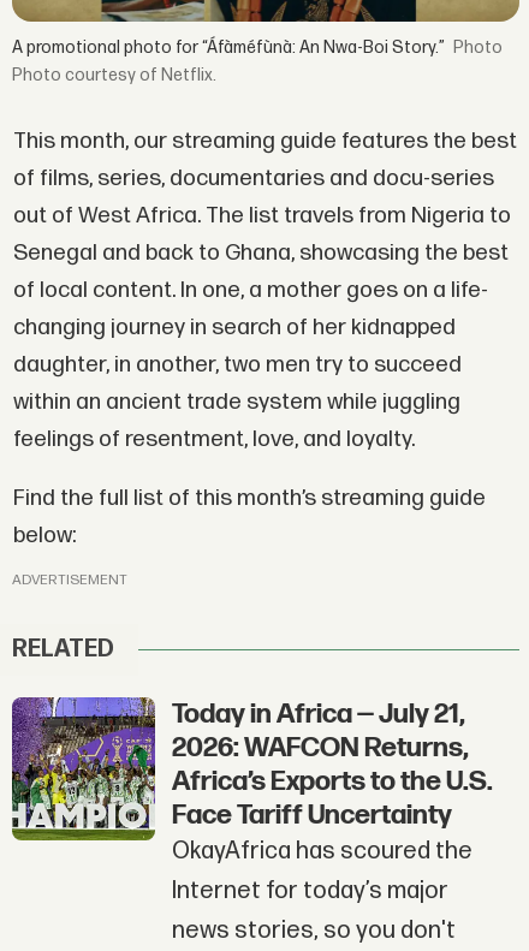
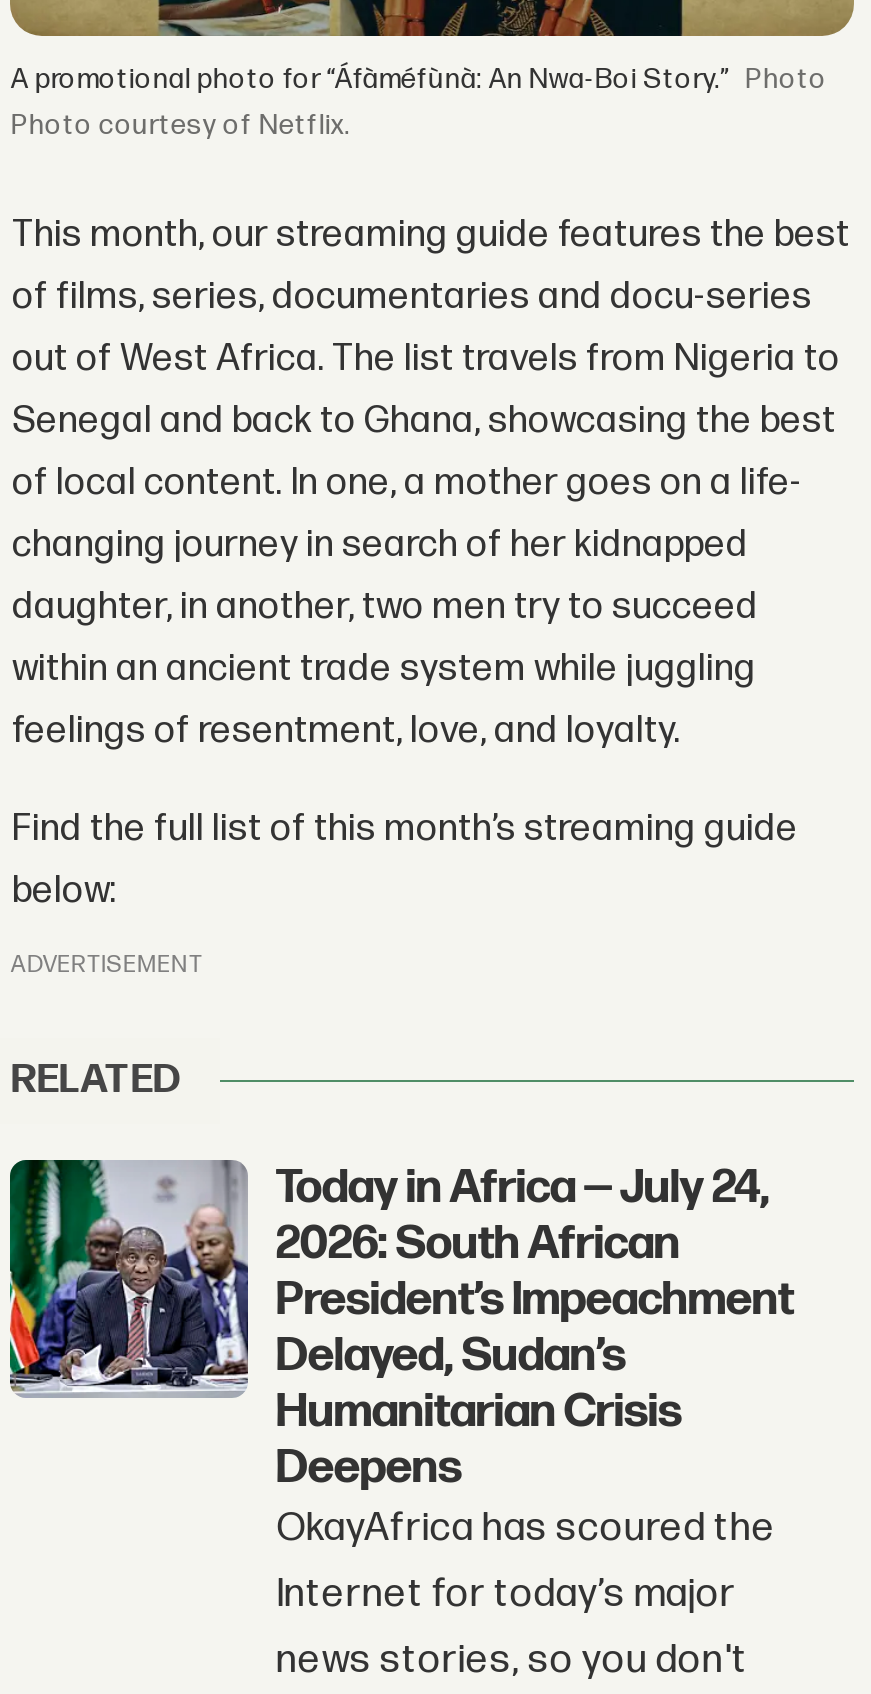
[11,696,493,842] [image] | Today in Africa — July 21, | 2026: WAFCON Returns, | Africa’s Exports to the U.S. | Face Tariff Uncertainty -> [8,1158,794,1496] [image] | Today in Africa — July 24, | 2026: South African | President’s Impeachment | Delayed, Sudan’s | Humanitarian Crisis | Deepens

